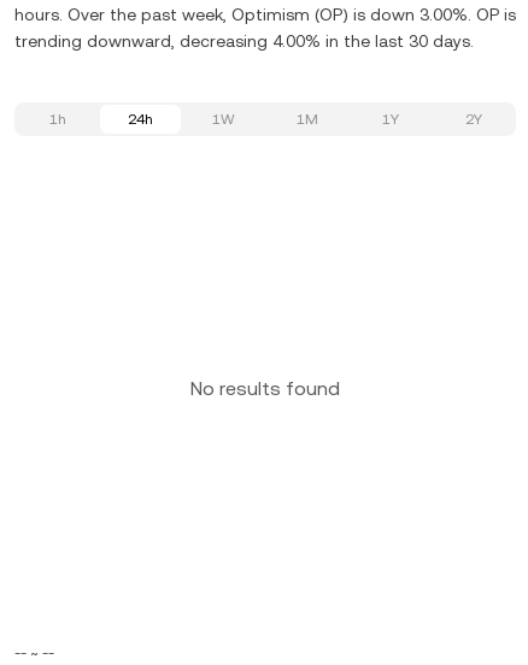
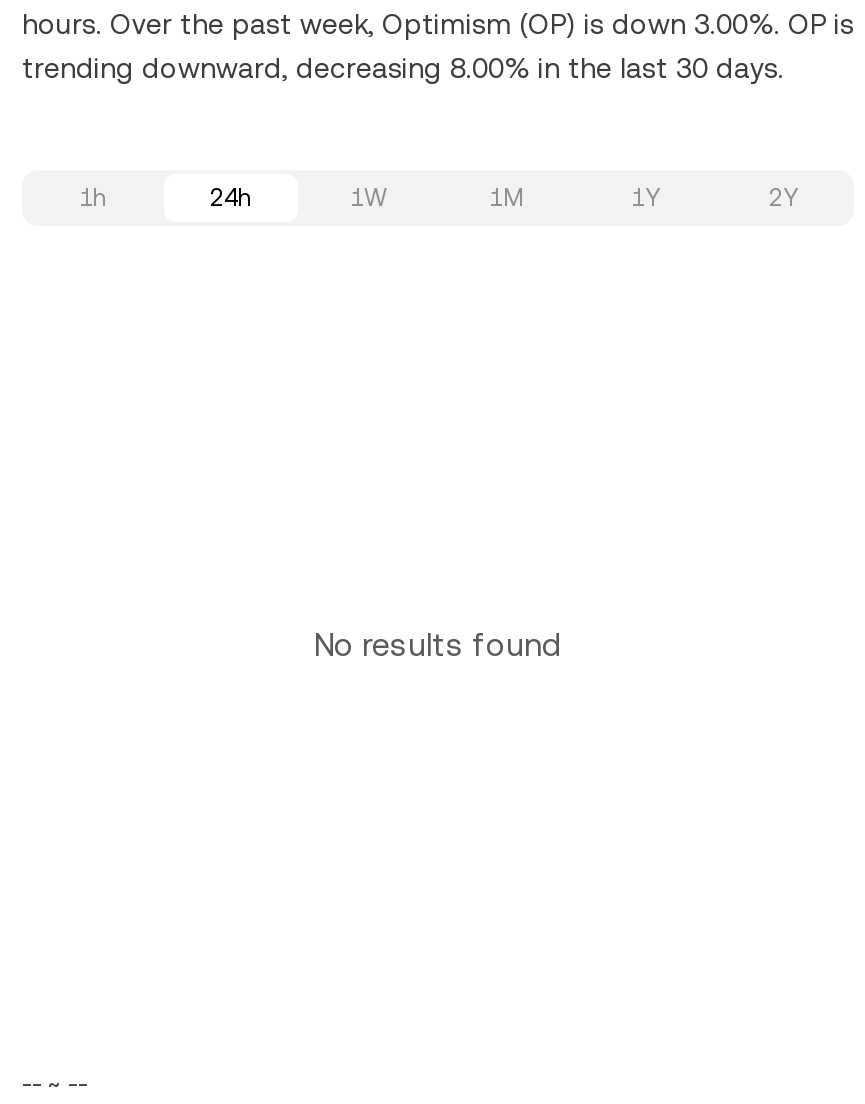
[14,31,474,51] trending downward, decreasing 4.00% in the last 30 days. -> [22,52,784,84] trending downward, decreasing 8.00% in the last 30 days.

